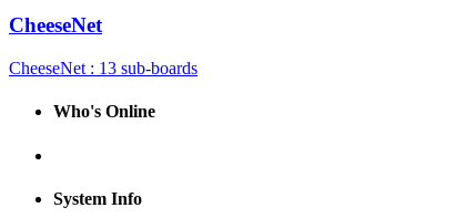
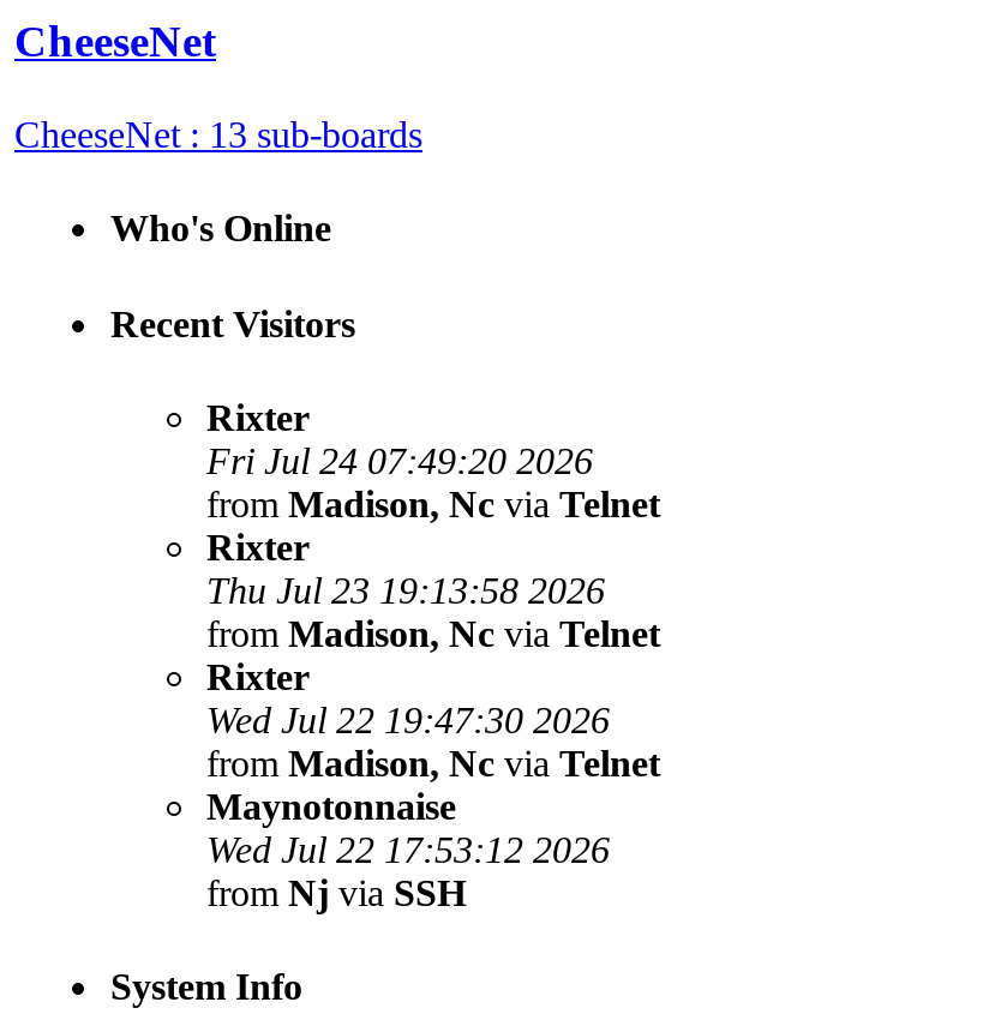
none -> [110,302,660,913] Recent Visitors | Rixter | Fri Jul 24 07:49:20 2026 | from Madison, Nc via Telnet | Rixter | Thu Jul 23 19:13:58 2026 | from Madison, Nc via Telnet | Rixter | Wed Jul 22 19:47:30 2026 | from Madison, Nc via Telnet | Maynotonnaise | Wed Jul 22 17:53:12 2026 | from Nj via SSH

